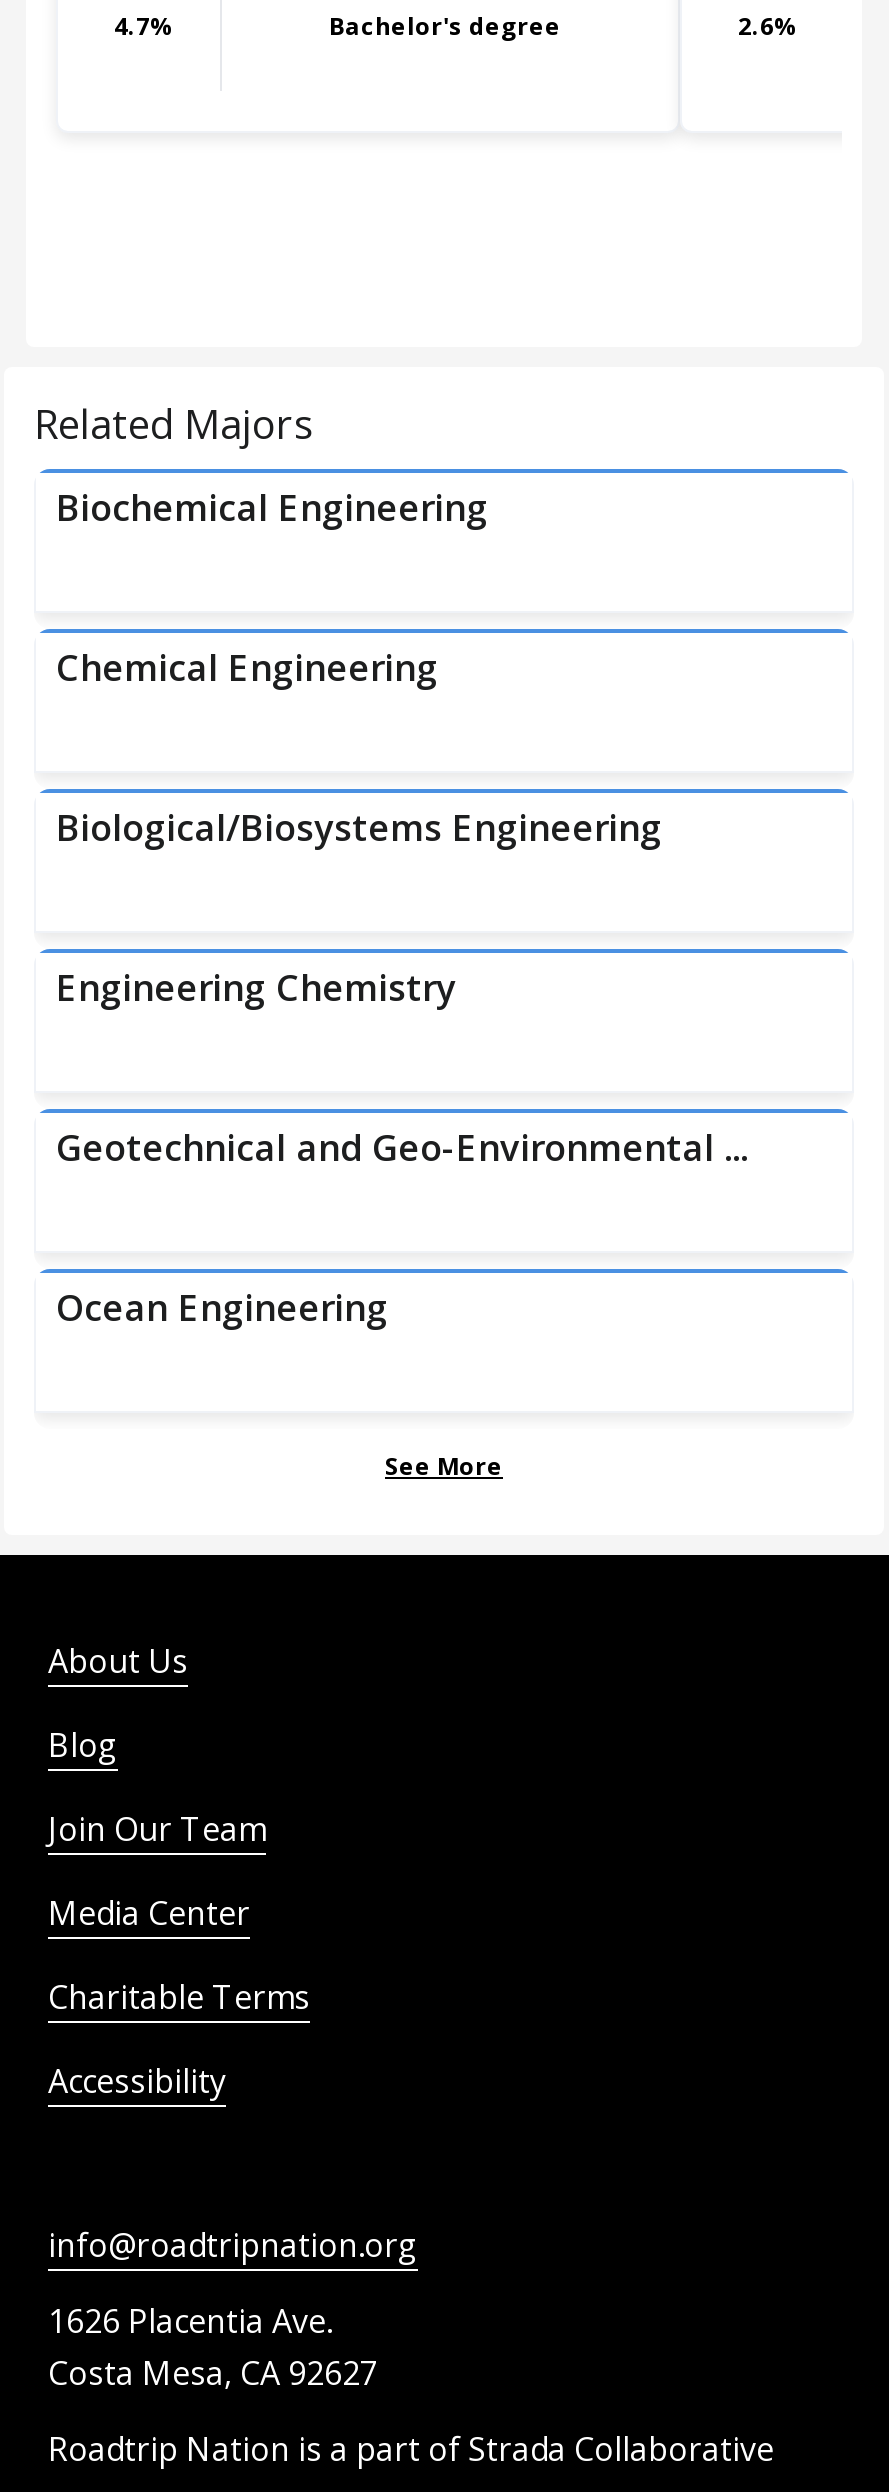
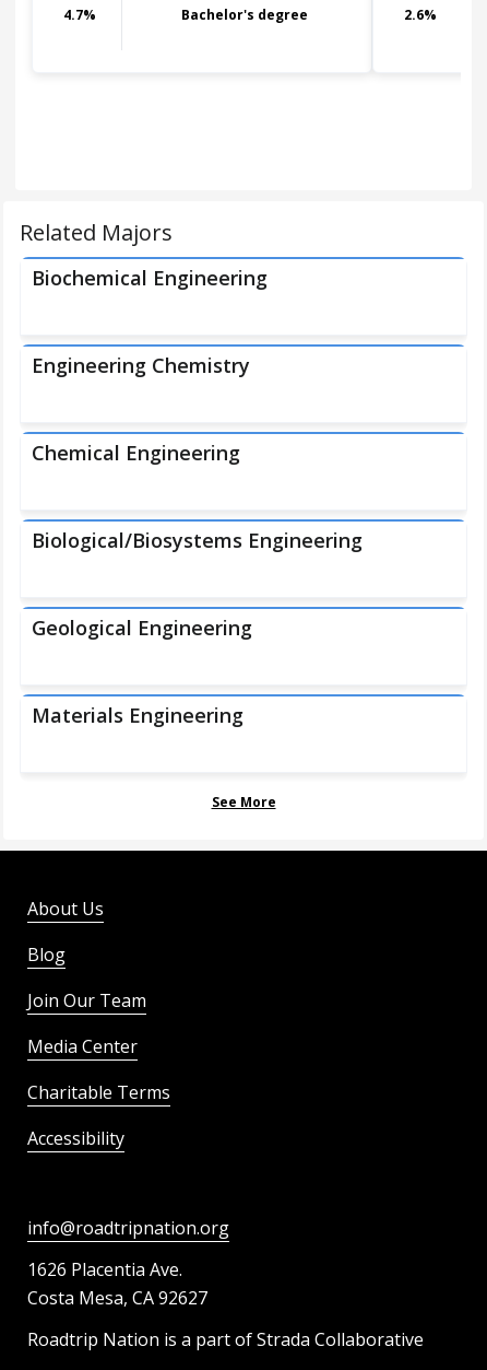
moved [56,643,662,851] -> [32,440,363,553]: Chemical Engineering | Biological/Biosystems Engineering
moved [56,963,456,1011] -> [32,352,250,378]: Engineering Chemistry
[56,1123,748,1331] Geotechnical and Geo-Environmental ... | Ocean Engineering -> [32,614,252,728] Geological Engineering | Materials Engineering

